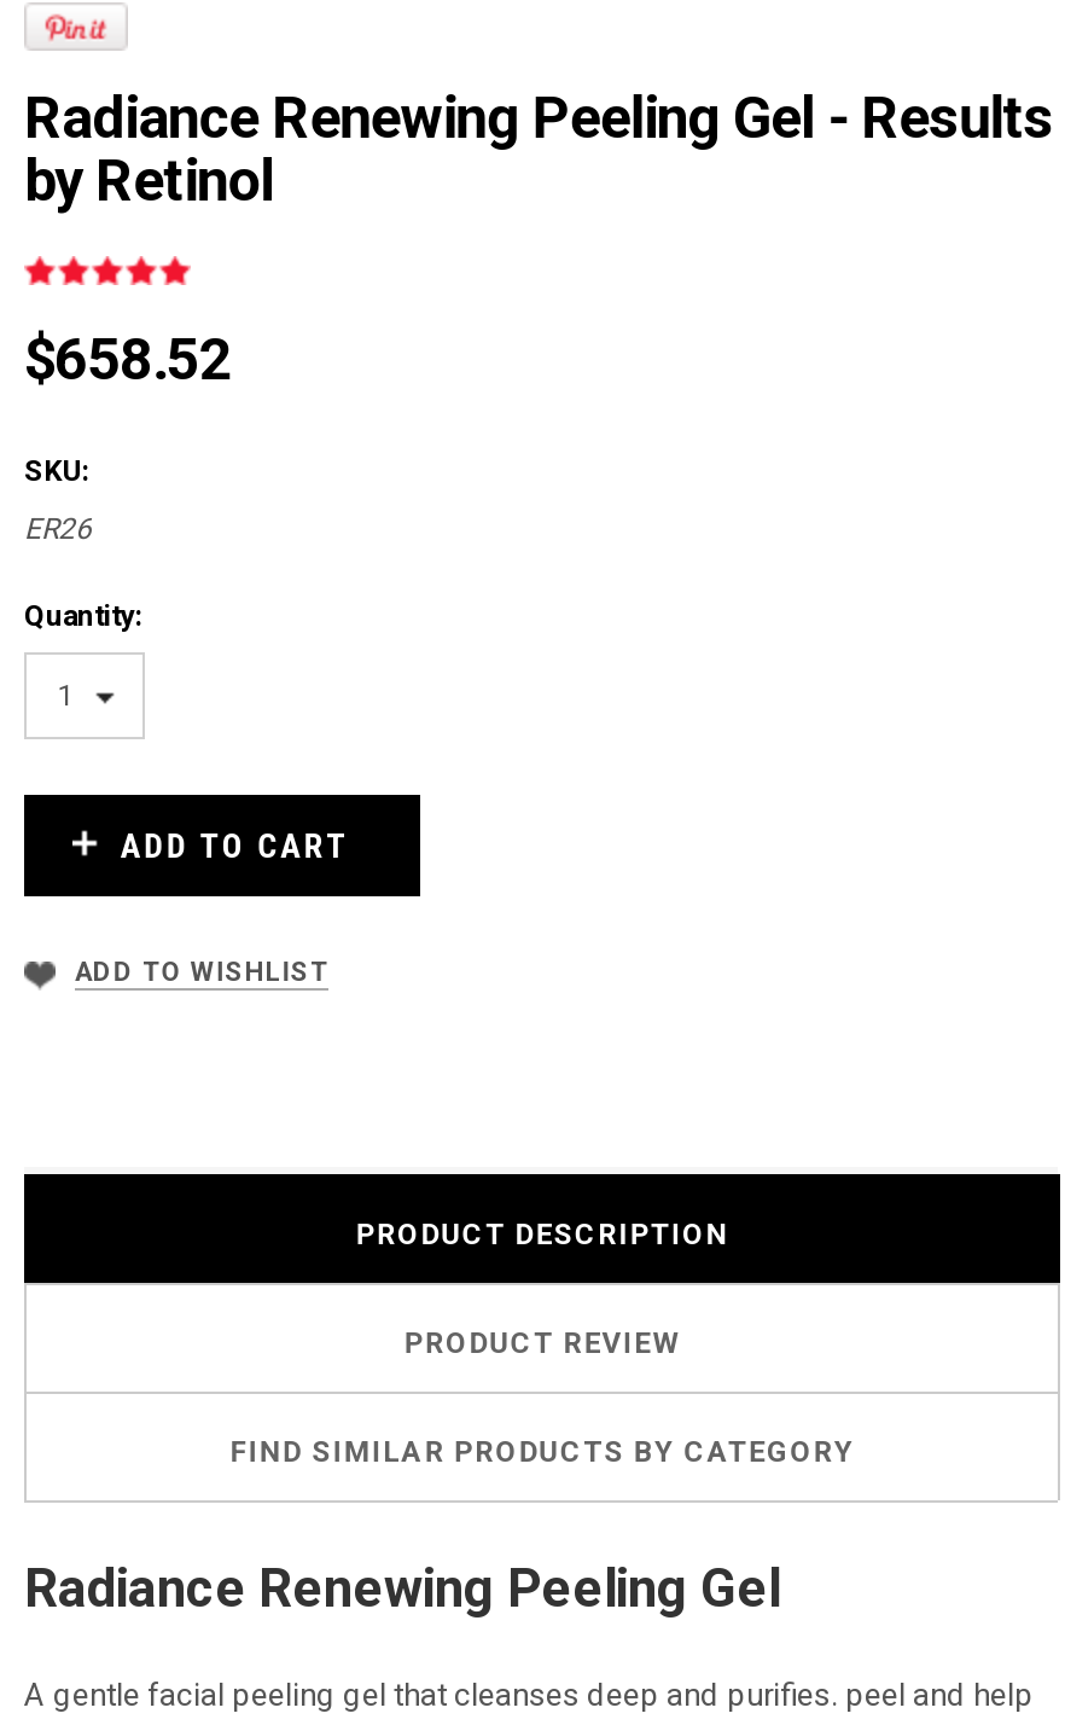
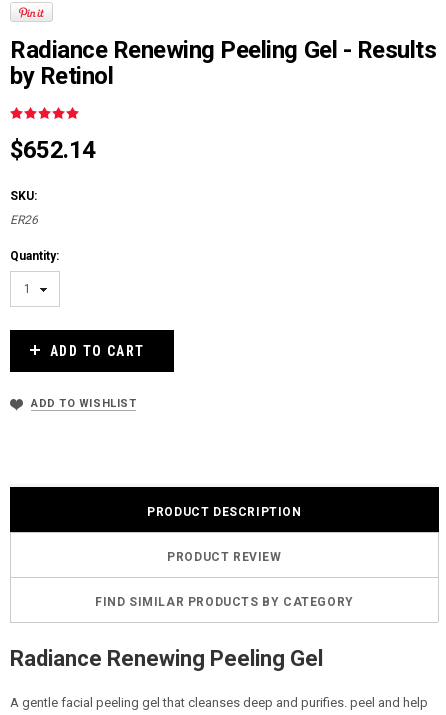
[24,326,231,394] $658.52 -> [10,136,96,164] $652.14

